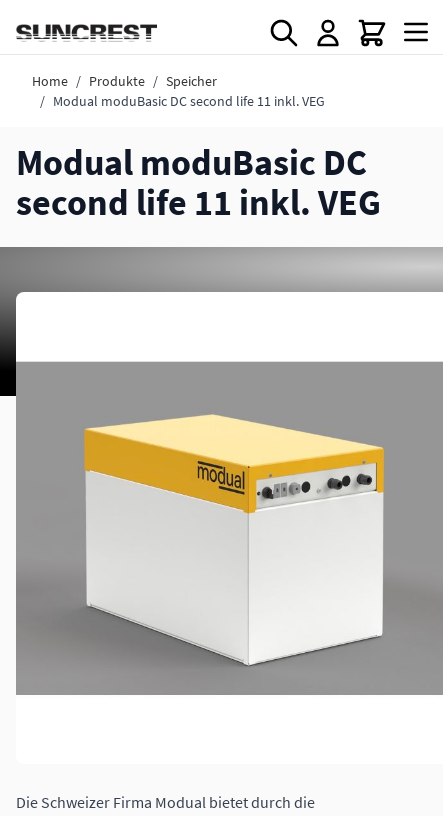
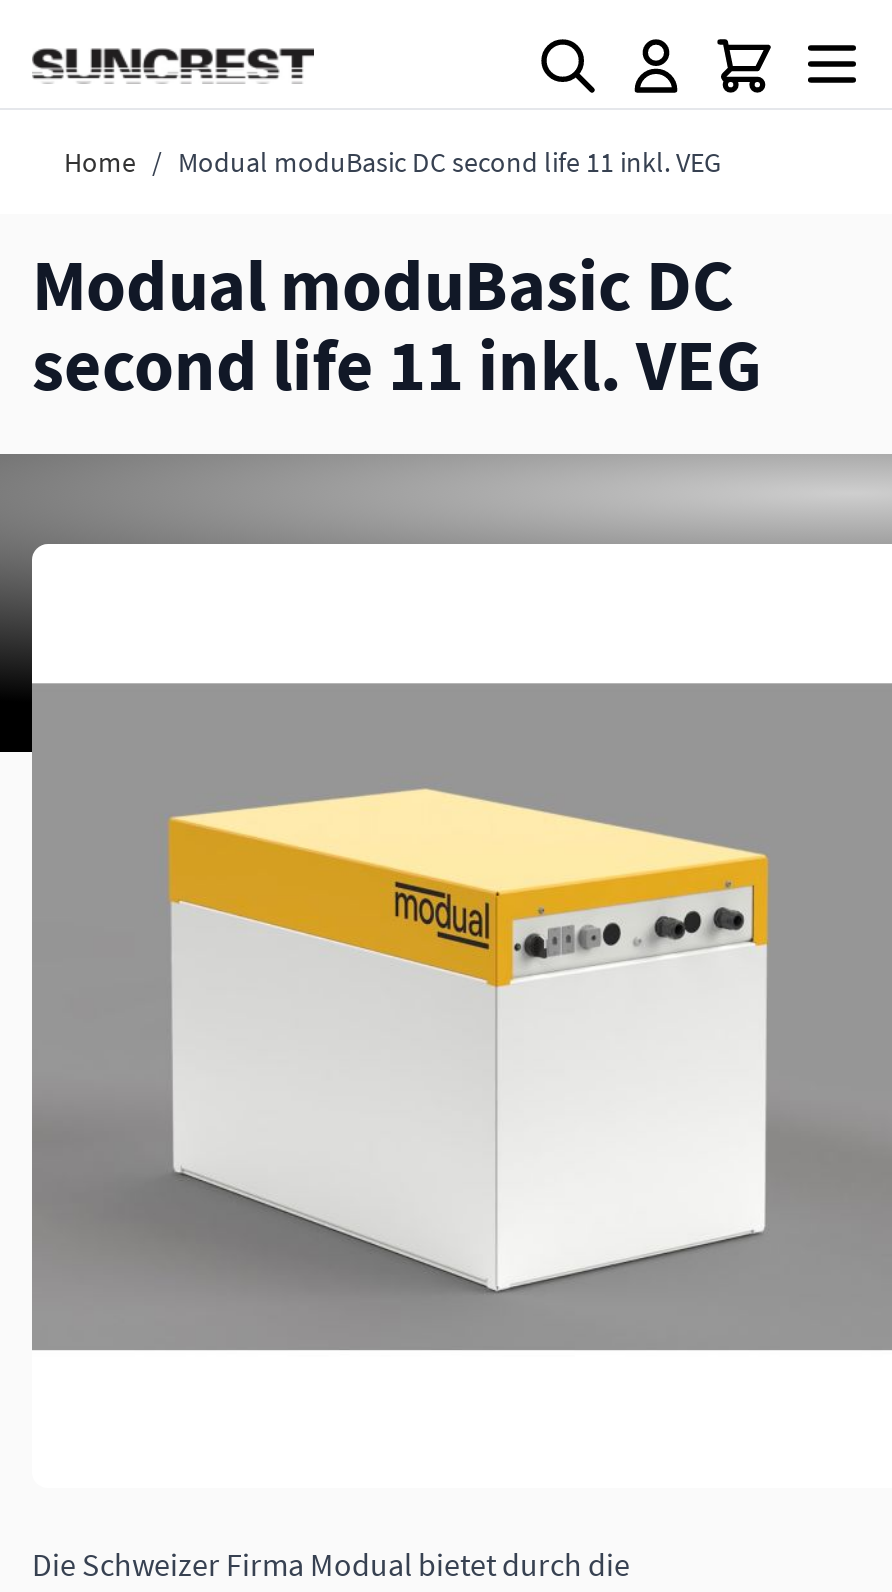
[32,72,325,110] Home / Produkte / Speicher | / Modual moduBasic DC second life 11 inkl. VEG -> [64,144,722,180] Home / Modual moduBasic DC second life 11 inkl. VEG

